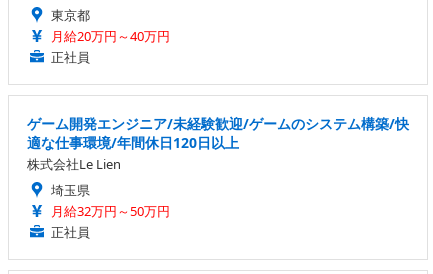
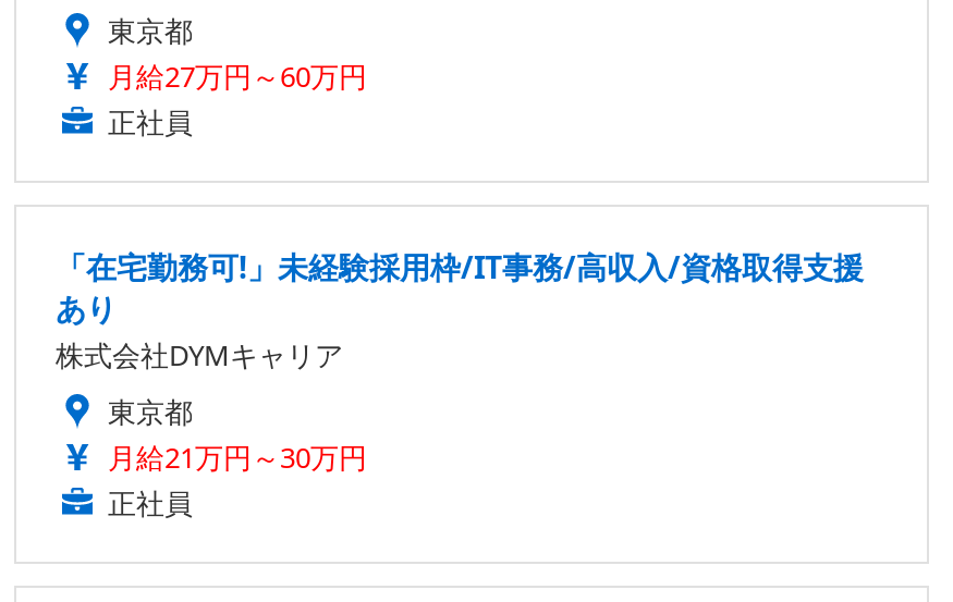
[51,27,170,45] 月給20万円～40万円 -> [108,56,367,95] 月給27万円～60万円
[27,114,409,220] ゲーム開発エンジニア/未経験歓迎/ゲームのシステム構築/快 | 適な仕事環境/年間休日120日以上 | 株式会社Le Lien | 埼玉県 | 月給32万円～50万円 -> [56,245,864,476] 「在宅勤務可!」未経験採用枠/IT事務/高収入/資格取得支援 | あり | 株式会社DYMキャリア | 東京都 | 月給21万円～30万円

